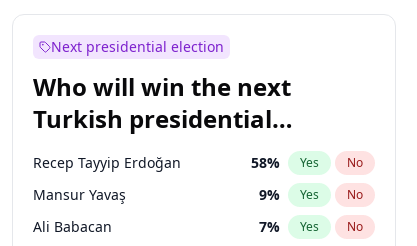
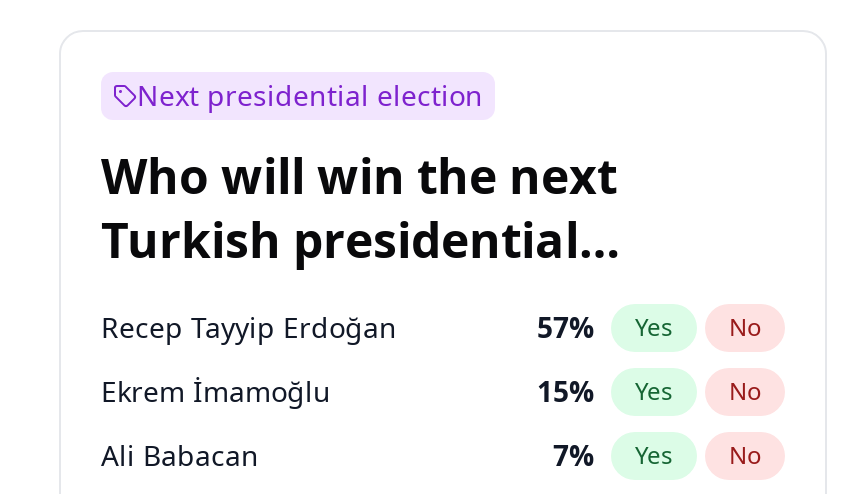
[251,153,363,172] 58% Yes No -> [537,308,761,346] 57% Yes No
[33,185,280,204] Mansur Yavaş | 9% -> [101,372,595,410] Ekrem İmamoğlu | 15%

